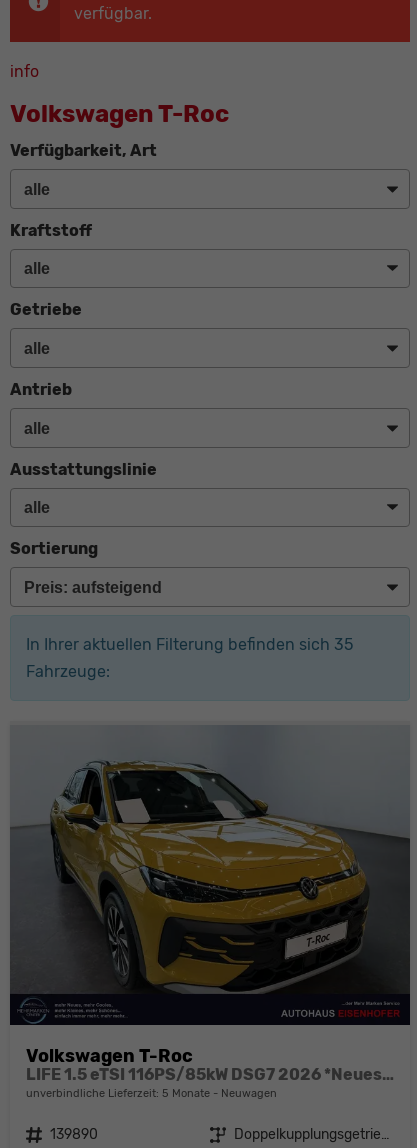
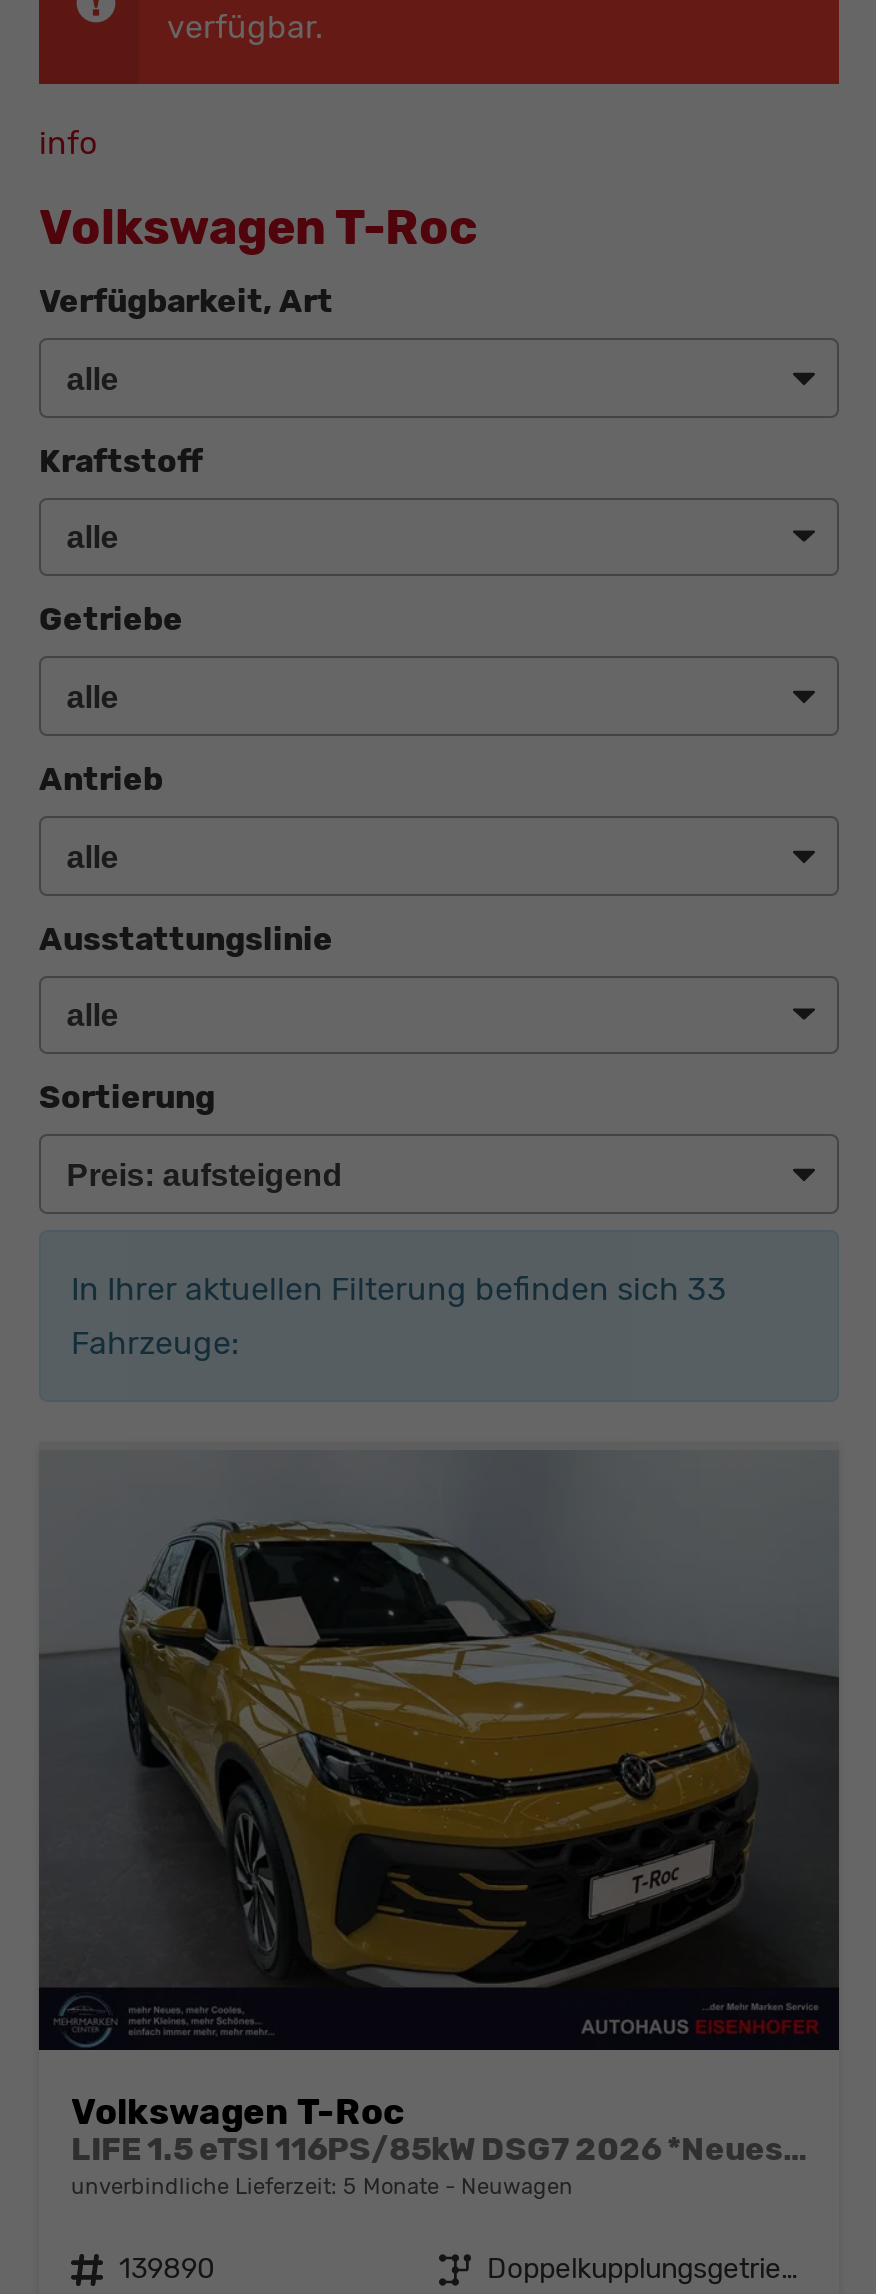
[26,635,353,654] In Ihrer aktuellen Filterung befinden sich 35 -> [71,1270,727,1308] In Ihrer aktuellen Filterung befinden sich 33

